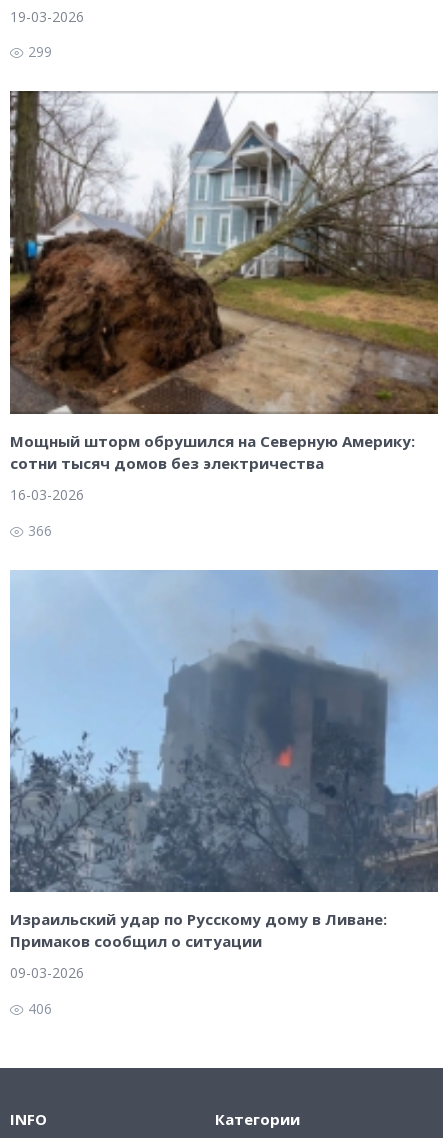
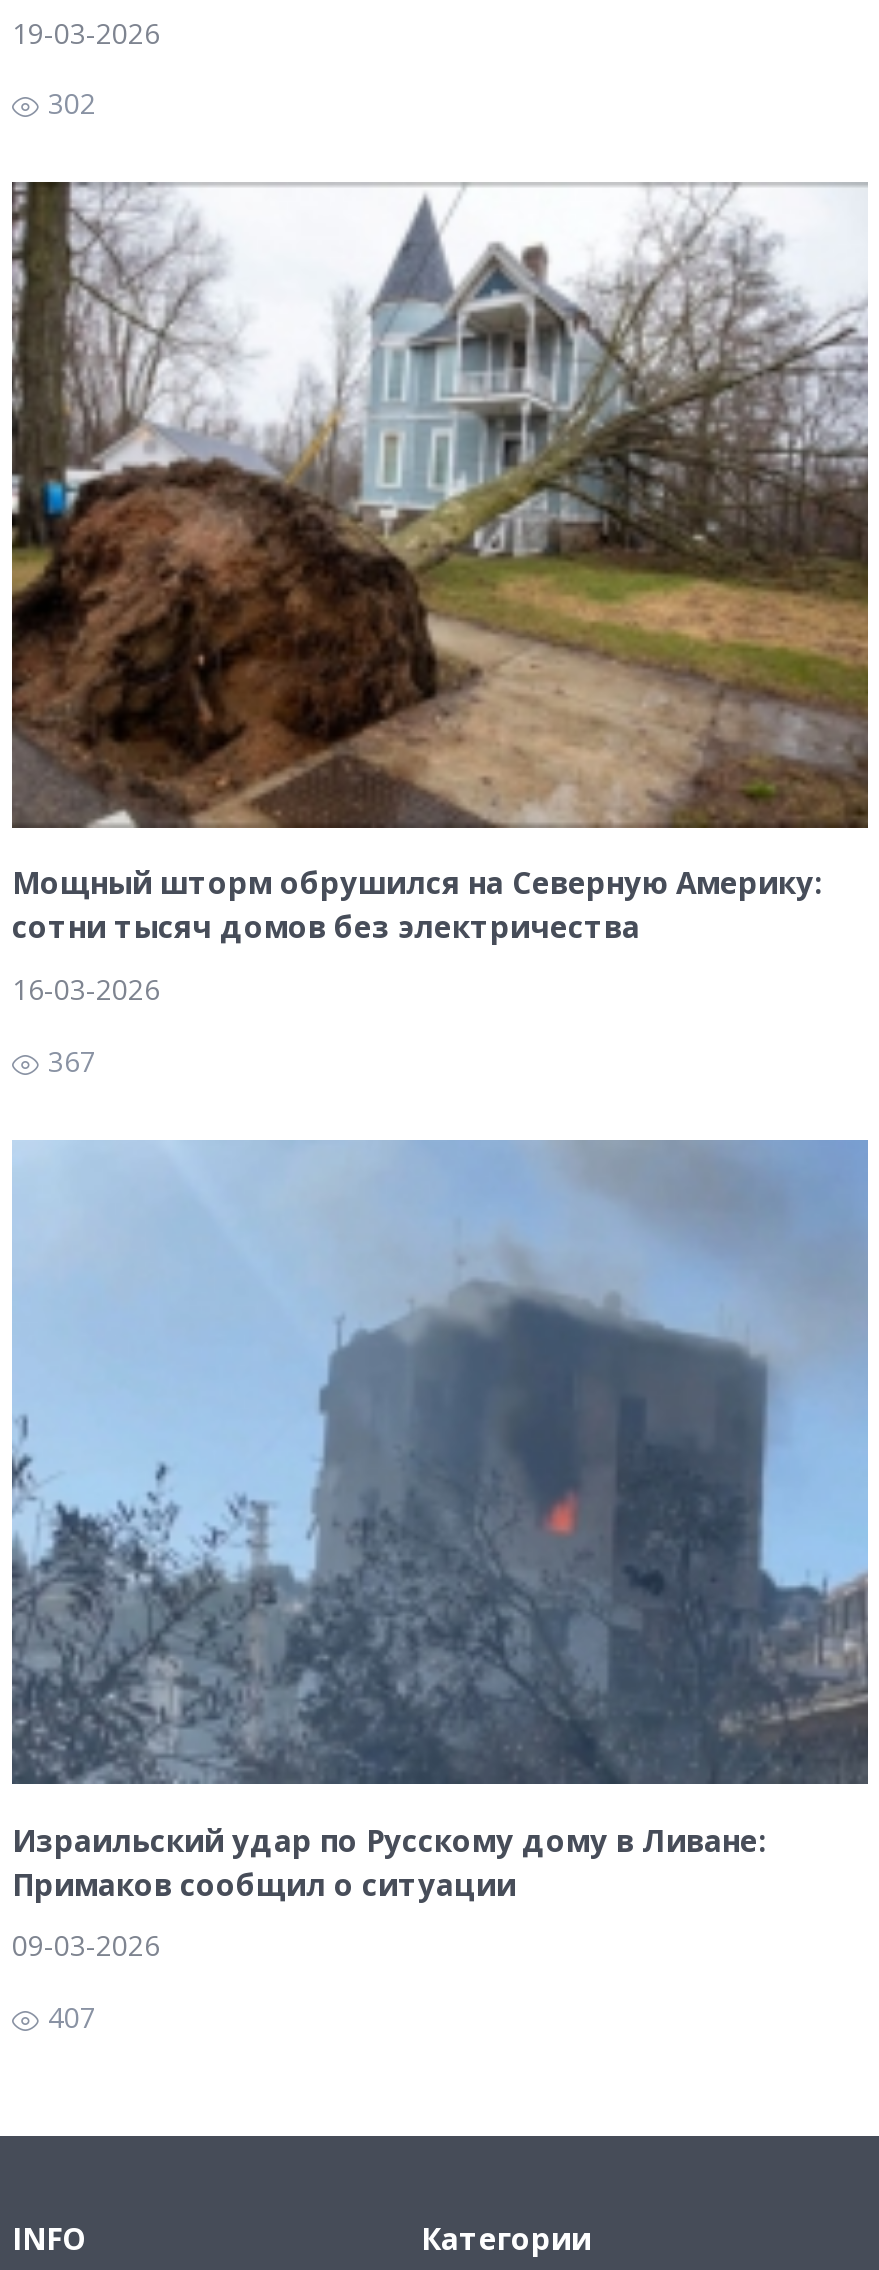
[28,42,52,61] 299 -> [48,85,96,123] 302
[28,521,52,540] 366 -> [48,1041,96,1079] 367
[28,999,52,1018] 406 -> [48,1998,96,2036] 407

